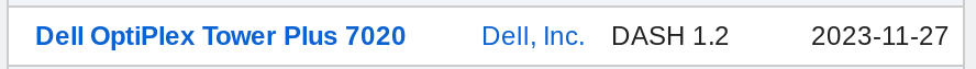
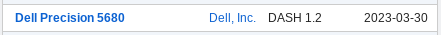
[35,20,407,51] Dell OptiPlex Tower Plus 7020 -> [15,11,125,25] Dell Precision 5680
[811,20,950,51] 2023-11-27 -> [364,11,428,25] 2023-03-30

